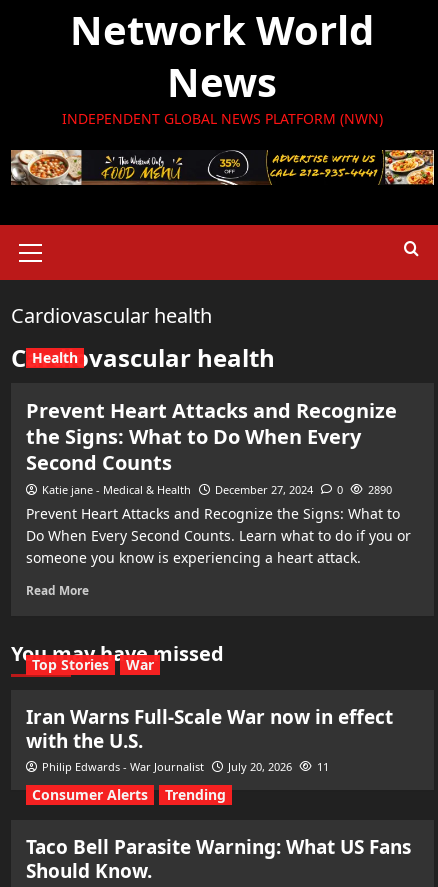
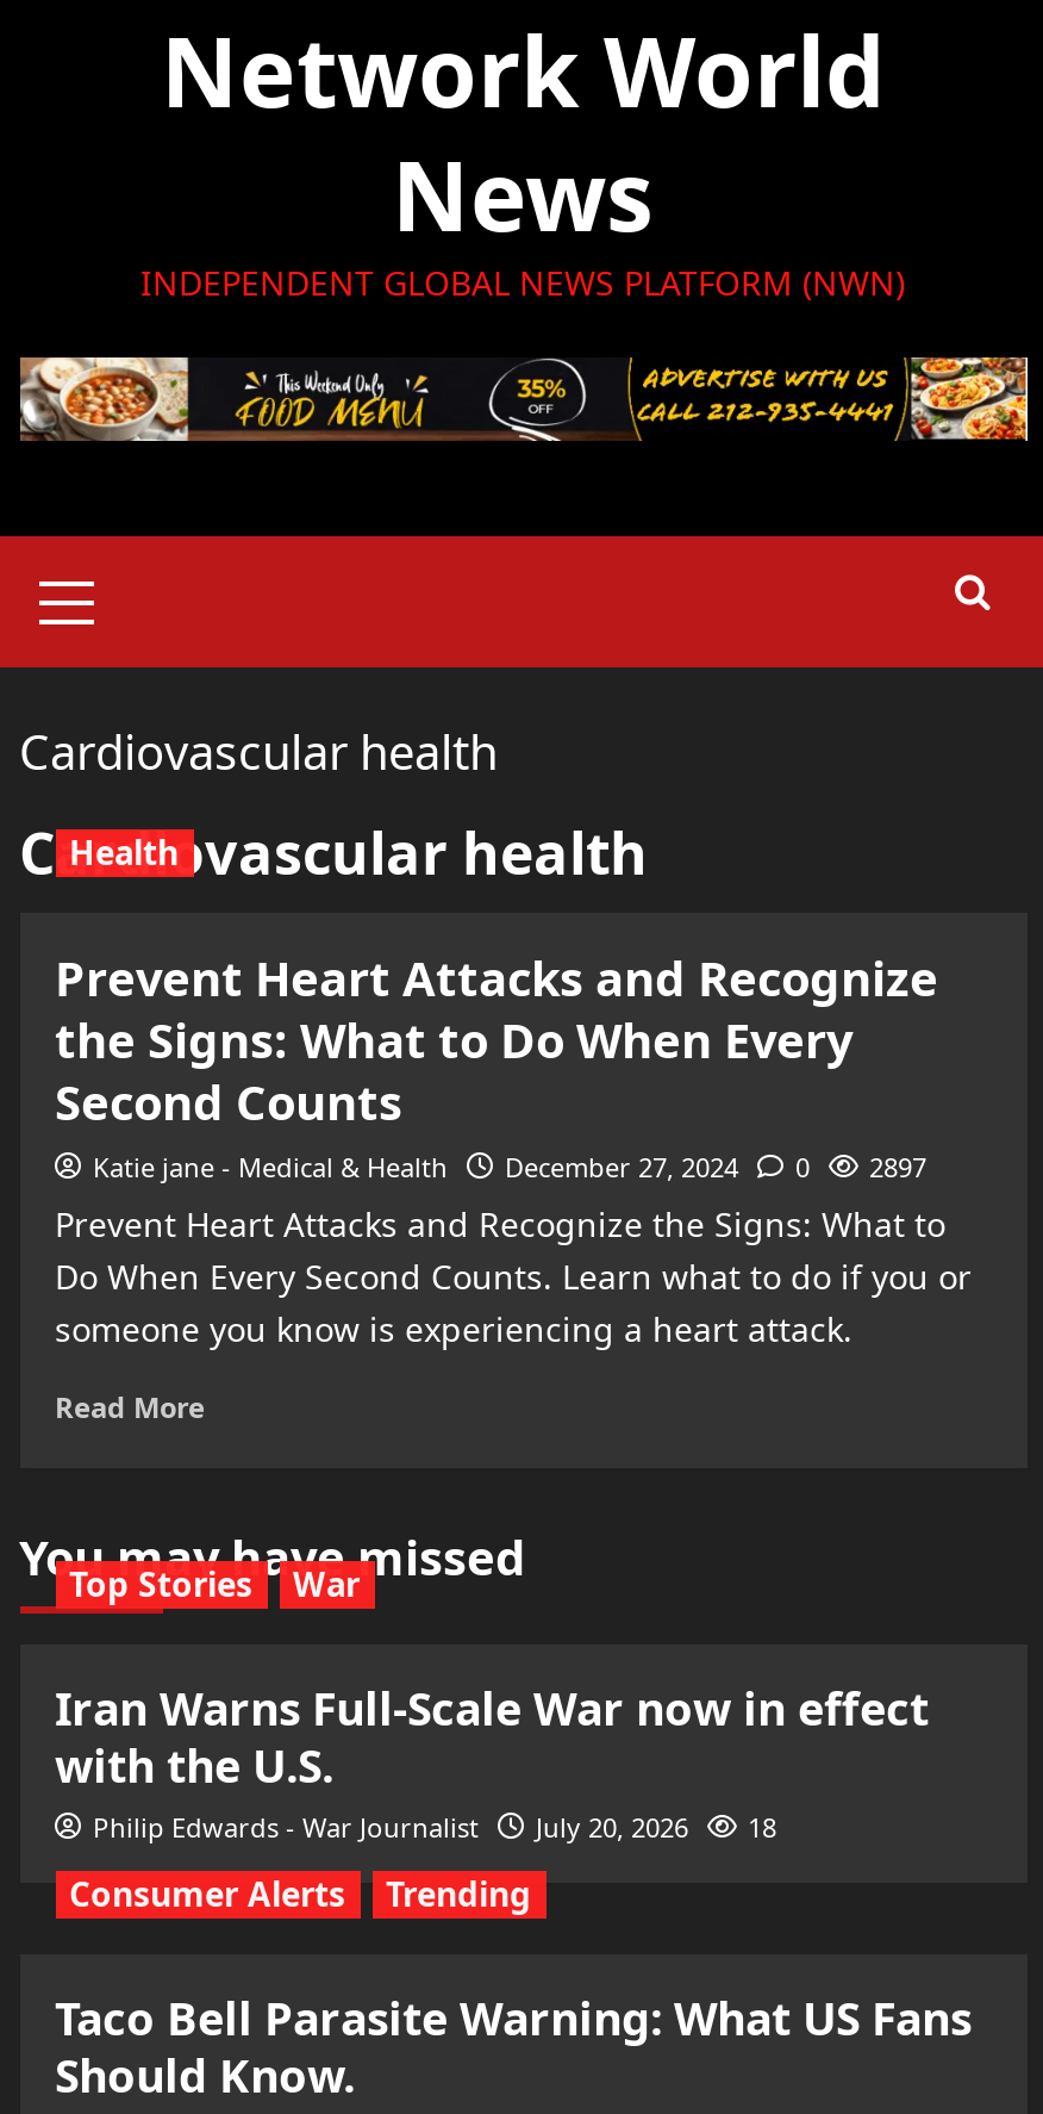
[41,482,391,497] Katie jane - Medical & Health December 27, 2024 0 2890 -> [93,1149,926,1185] Katie jane - Medical & Health December 27, 2024 0 2897
[41,759,328,774] Philip Edwards - War Journalist July 20, 2026 11 -> [93,1809,776,1845] Philip Edwards - War Journalist July 20, 2026 18

